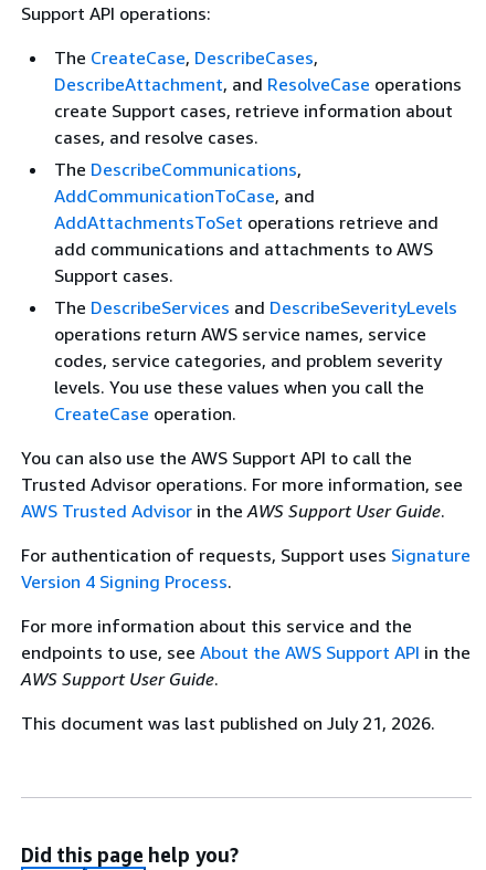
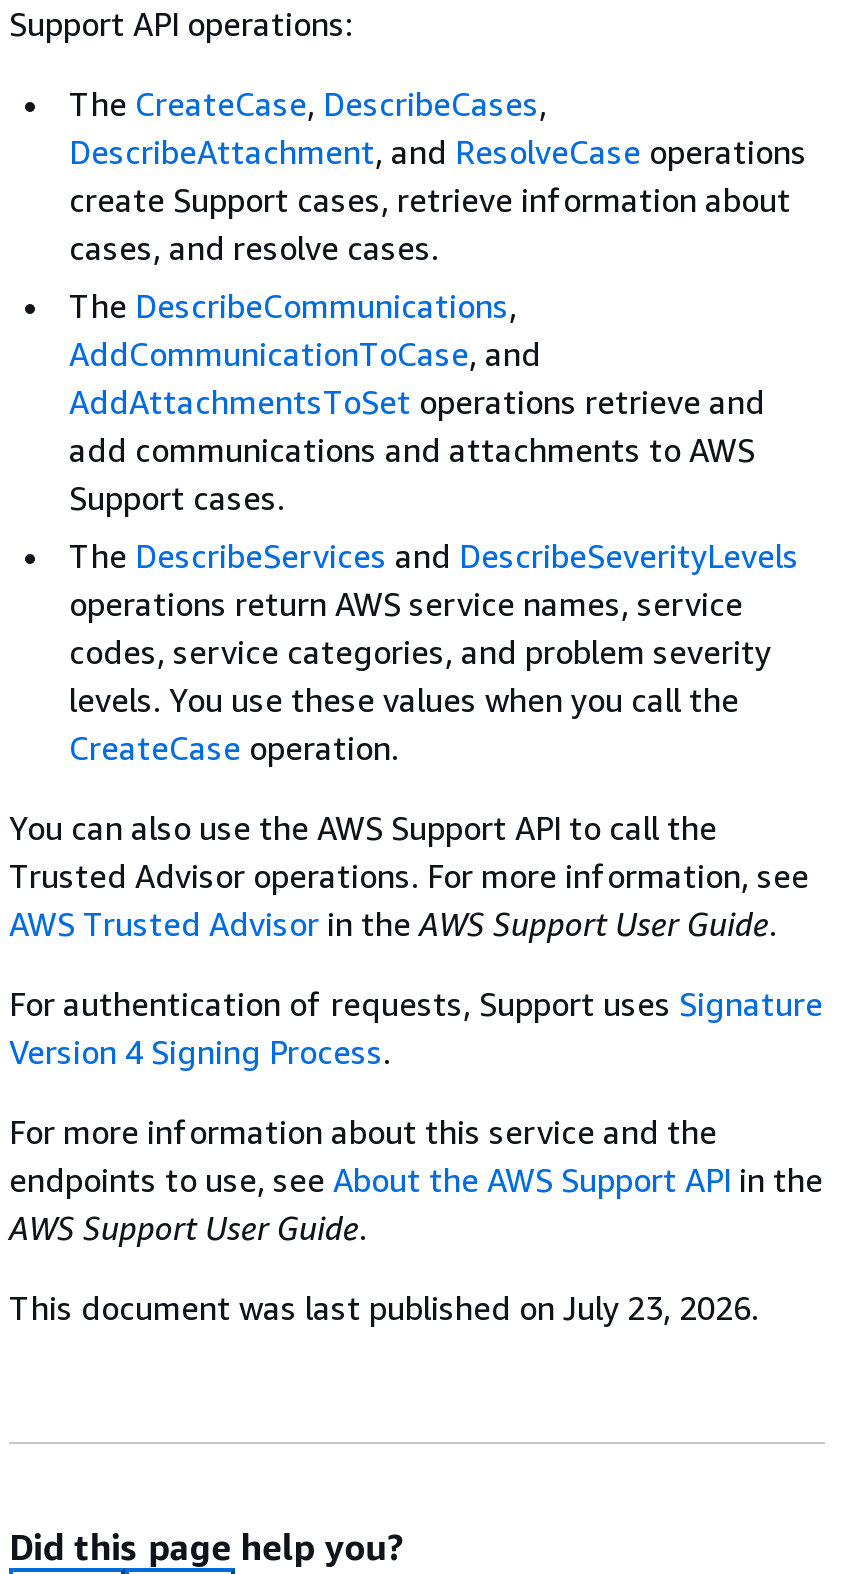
[21,712,435,734] This document was last published on July 21, 2026. -> [9,1288,759,1328] This document was last published on July 23, 2026.

